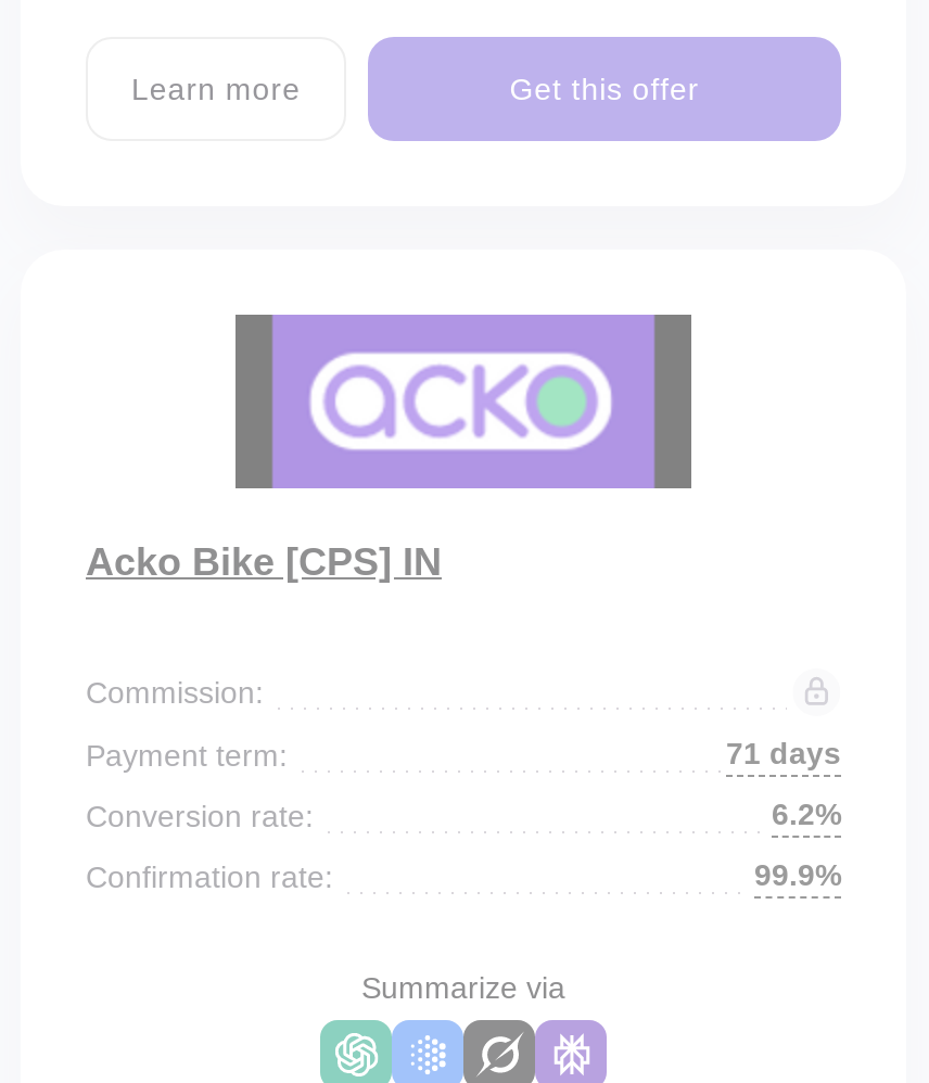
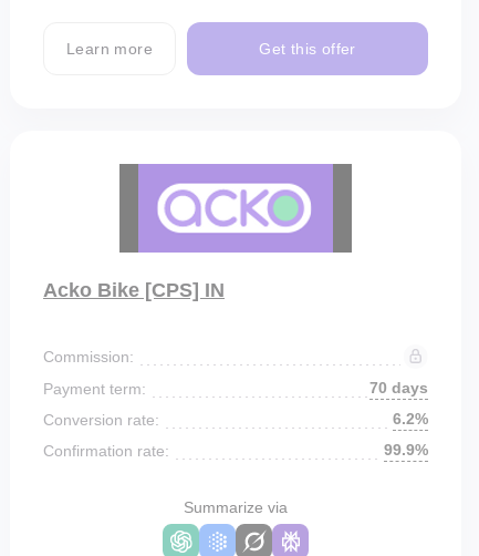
[726,736,841,770] 71 days -> [369,379,428,397] 70 days

